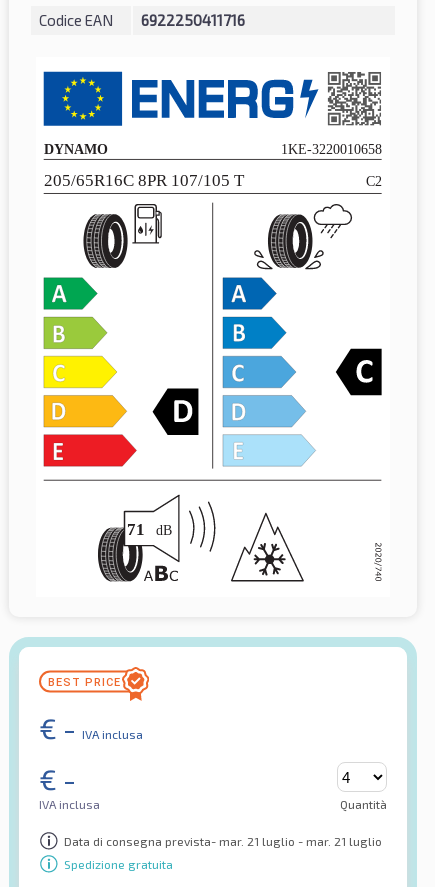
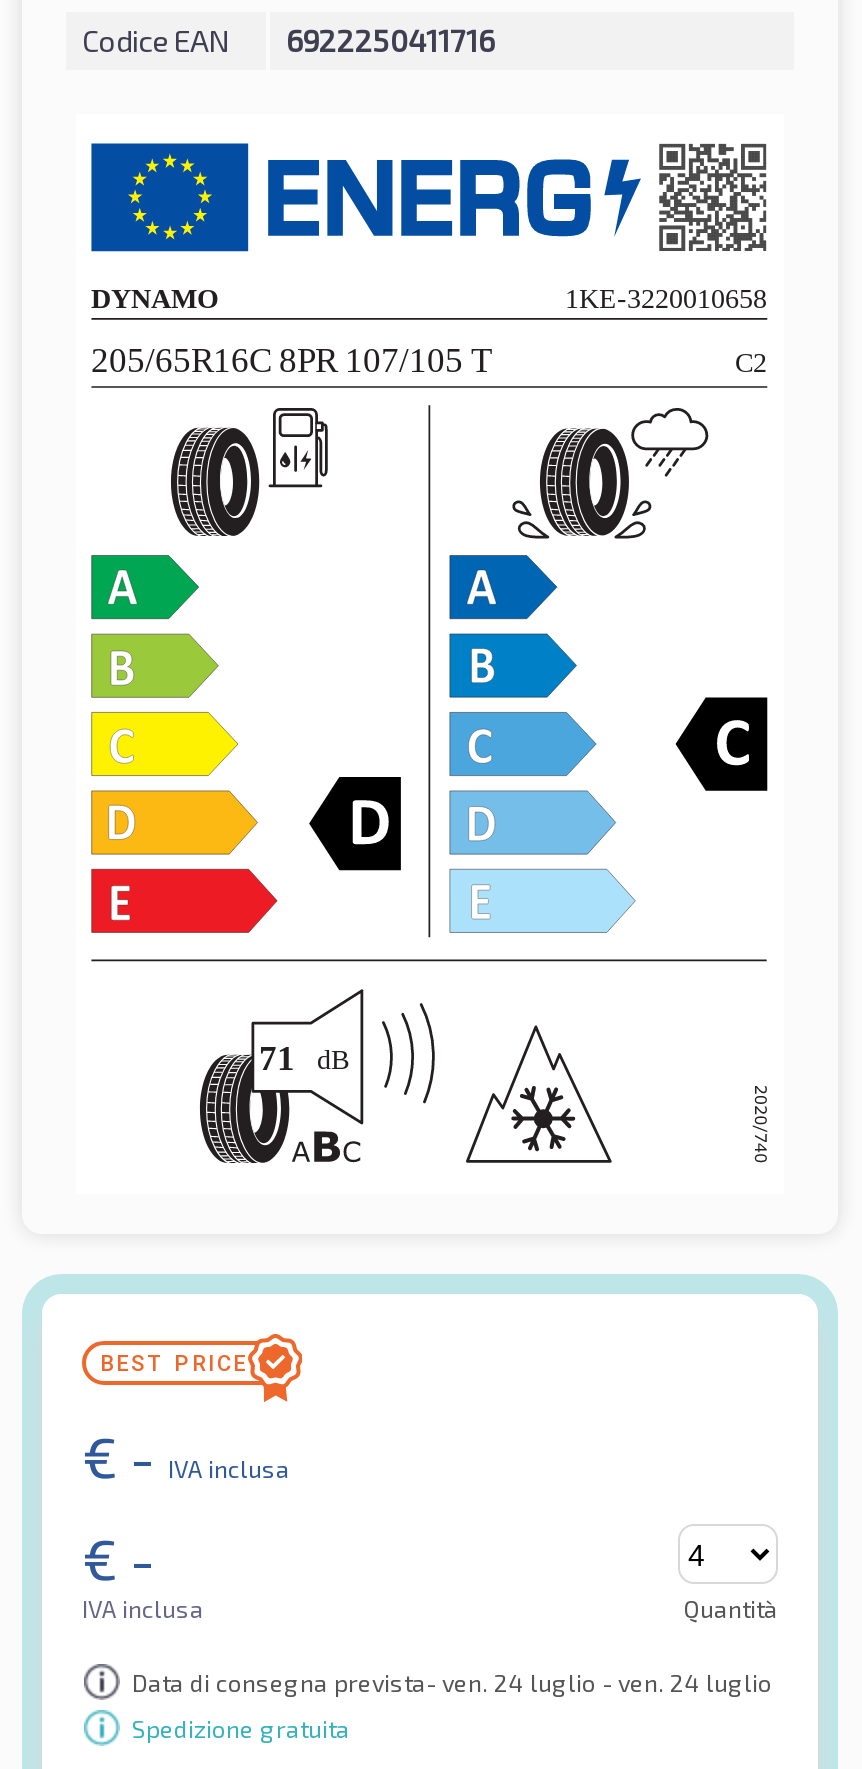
[64,834,382,848] Data di consegna prevista- mar. 21 luglio - mar. 21 luglio -> [132,1667,772,1695] Data di consegna prevista- ven. 24 luglio - ven. 24 luglio

